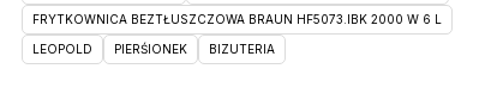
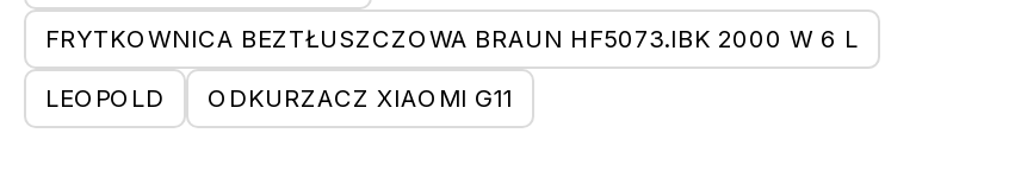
[114,41,275,56] PIERŚIONEK | BIZUTERIA -> [208,83,513,111] ODKURZACZ XIAOMI G11

